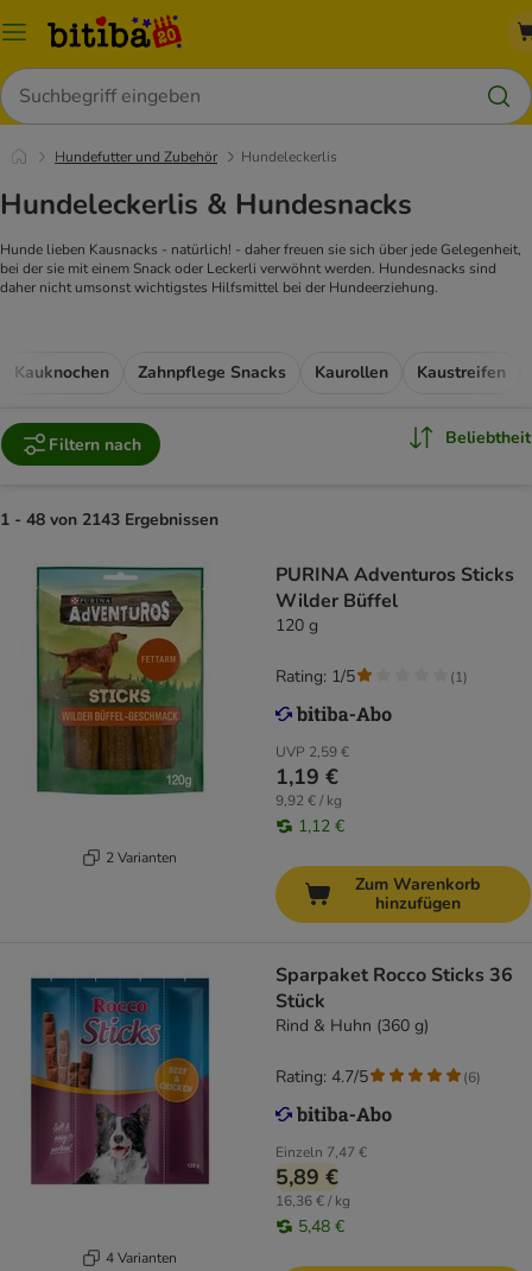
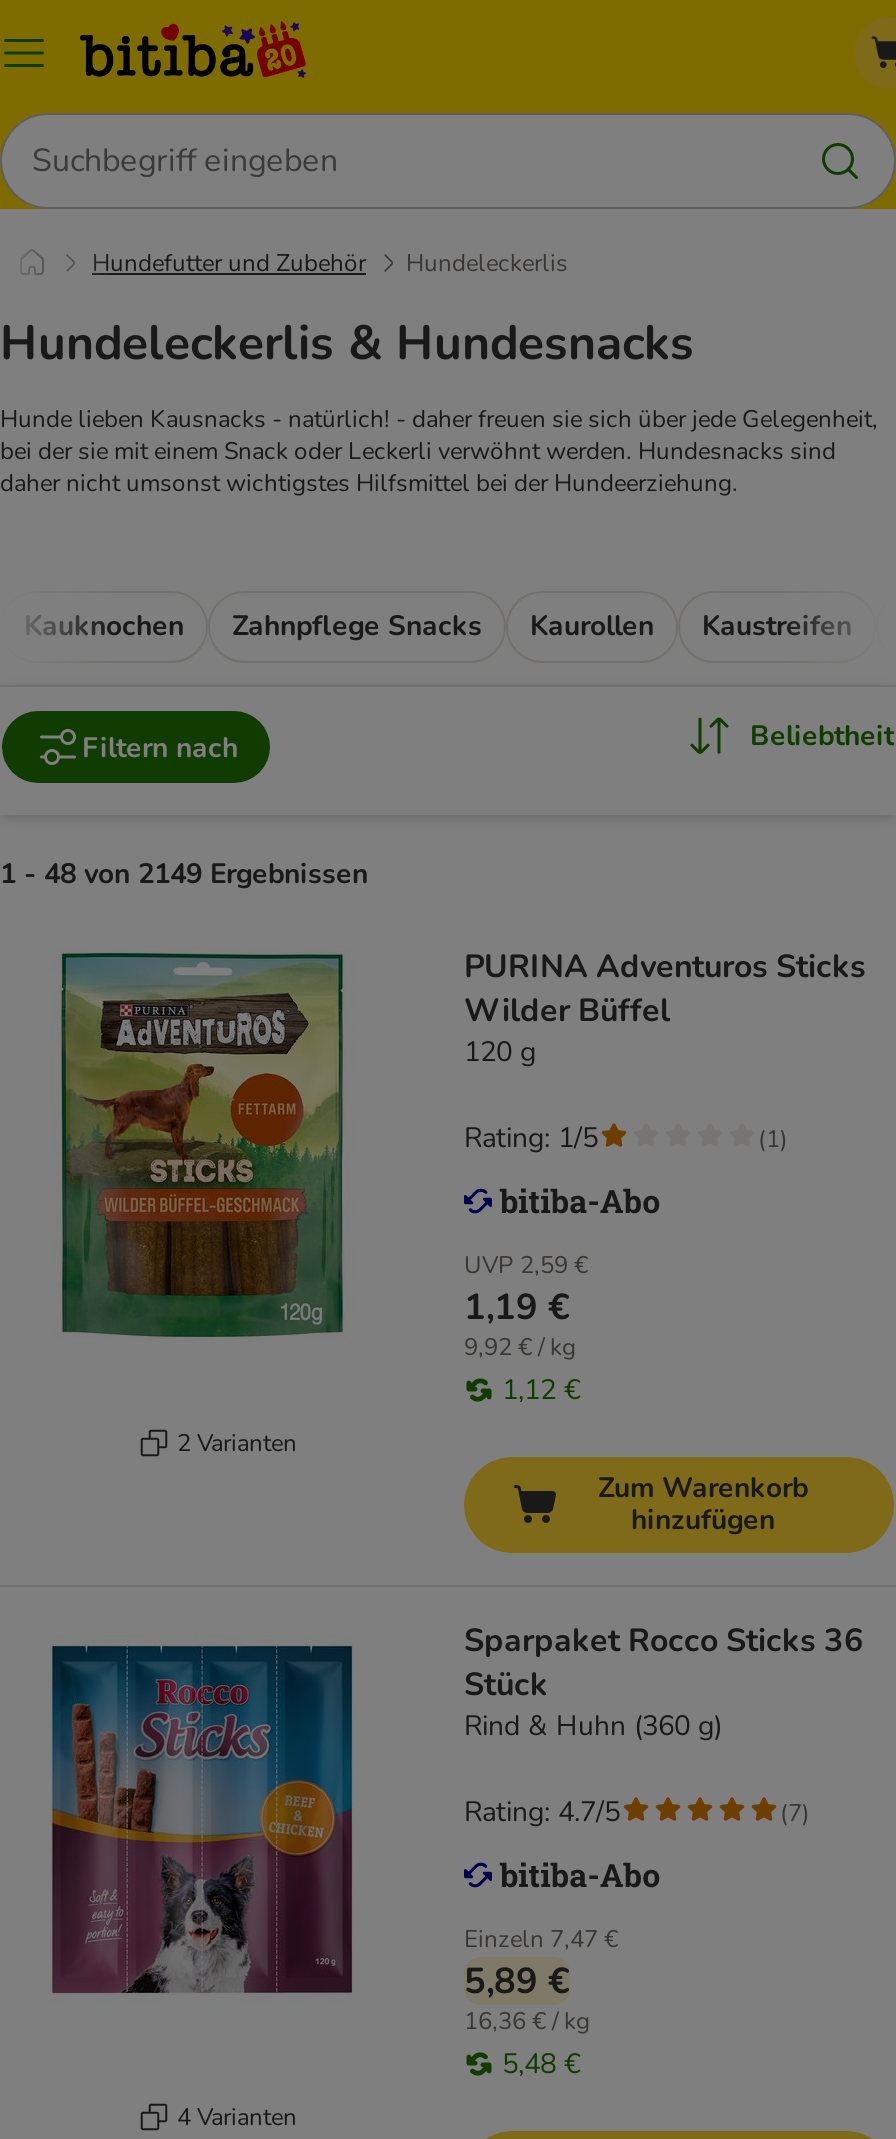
[0,509,218,531] 1 - 48 von 2143 Ergebnissen -> [0,855,368,893] 1 - 48 von 2149 Ergebnissen
[463,1067,481,1086] (6) -> [780,1796,810,1828] (7)

